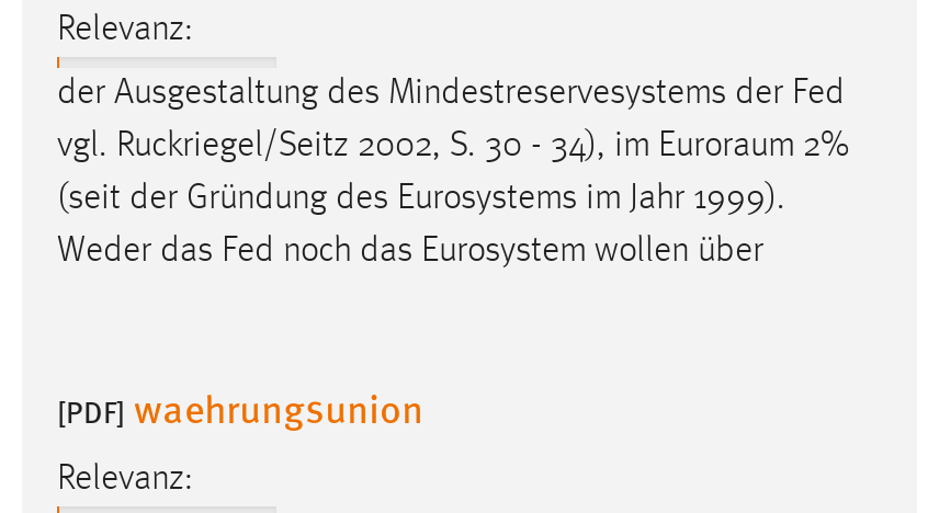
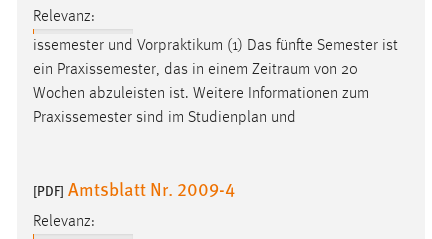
[57,77,845,112] der Ausgestaltung des Mindestreservesystems der Fed -> [33,38,398,54] issemester und Vorpraktikum (1) Das fünfte Semester ist
[57,130,849,165] vgl. Ruckriegel/Seitz 2002, S. 30 - 34), im Euroraum 2% -> [33,62,358,78] ein Praxissemester, das in einem Zeitraum von 20
[57,182,785,217] (seit der Gründung des Eurosystems im Jahr 1999). -> [33,86,369,102] Wochen abzuleisten ist. Weitere Informationen zum
[57,235,763,270] Weder das Fed noch das Eurosystem wollen über -> [33,110,296,126] Praxissemester sind im Studienplan und
[57,380,423,435] [PDF] waehrungsunion -> [33,176,235,201] [PDF] Amtsblatt Nr. 2009-4

